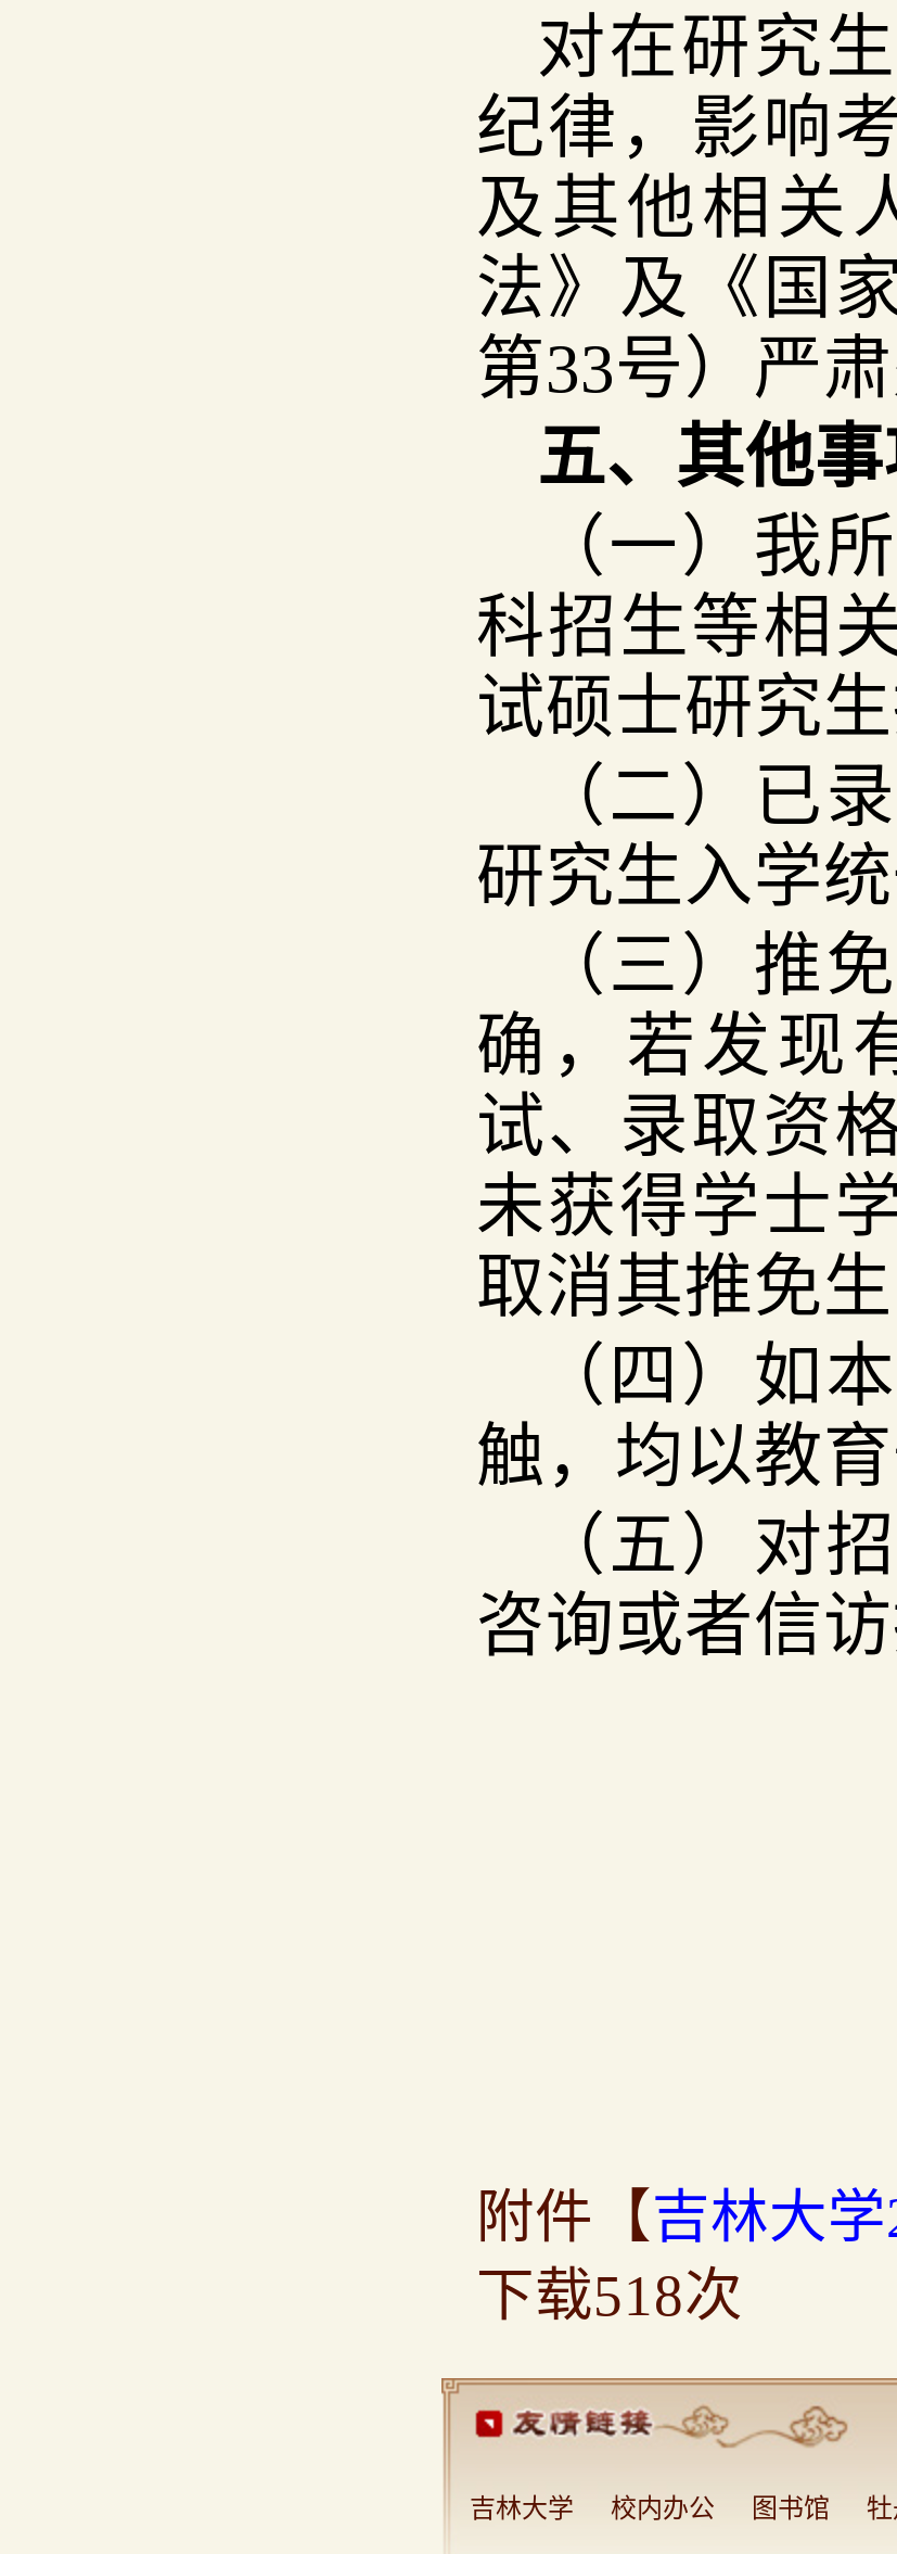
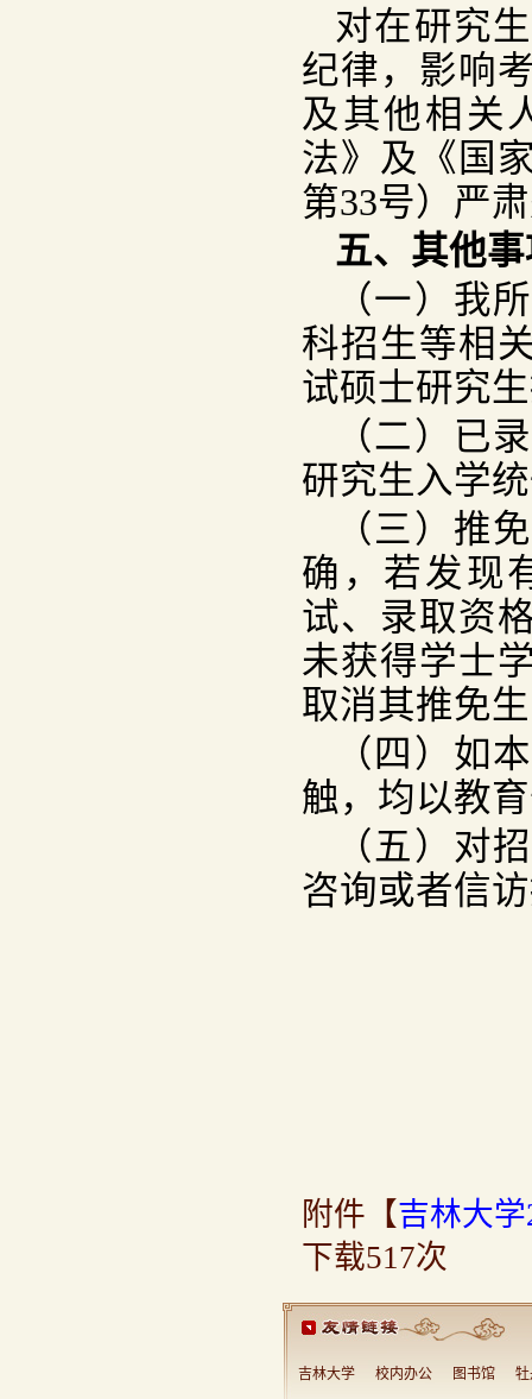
[476,2263,743,2328] 下载518次 -> [302,1240,448,1275] 下载517次

